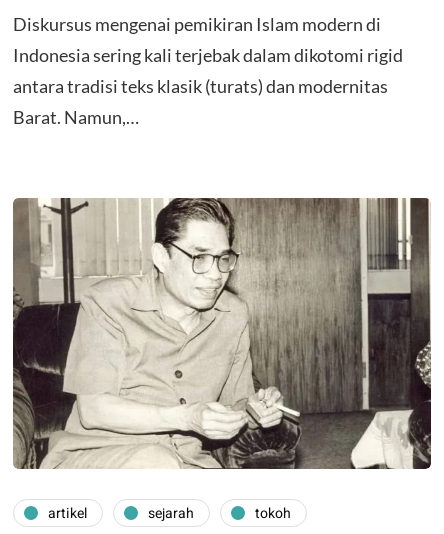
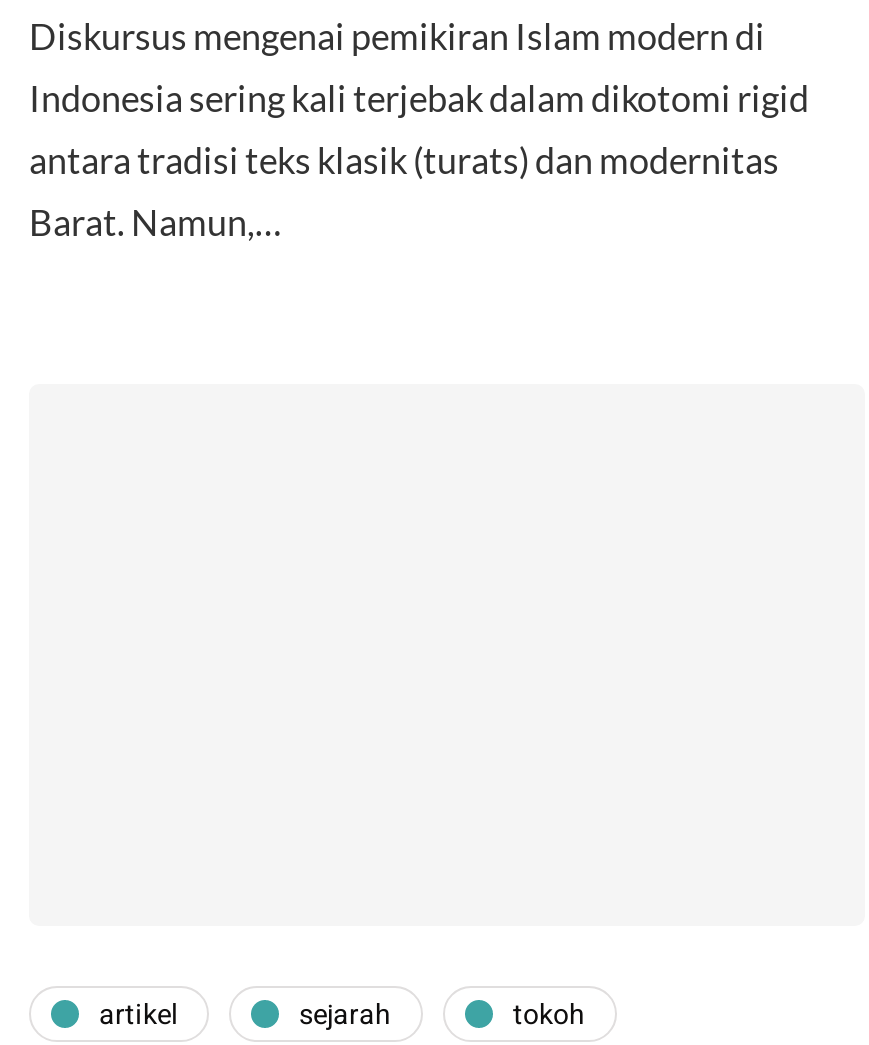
[12,197,432,470] [image] -> none

